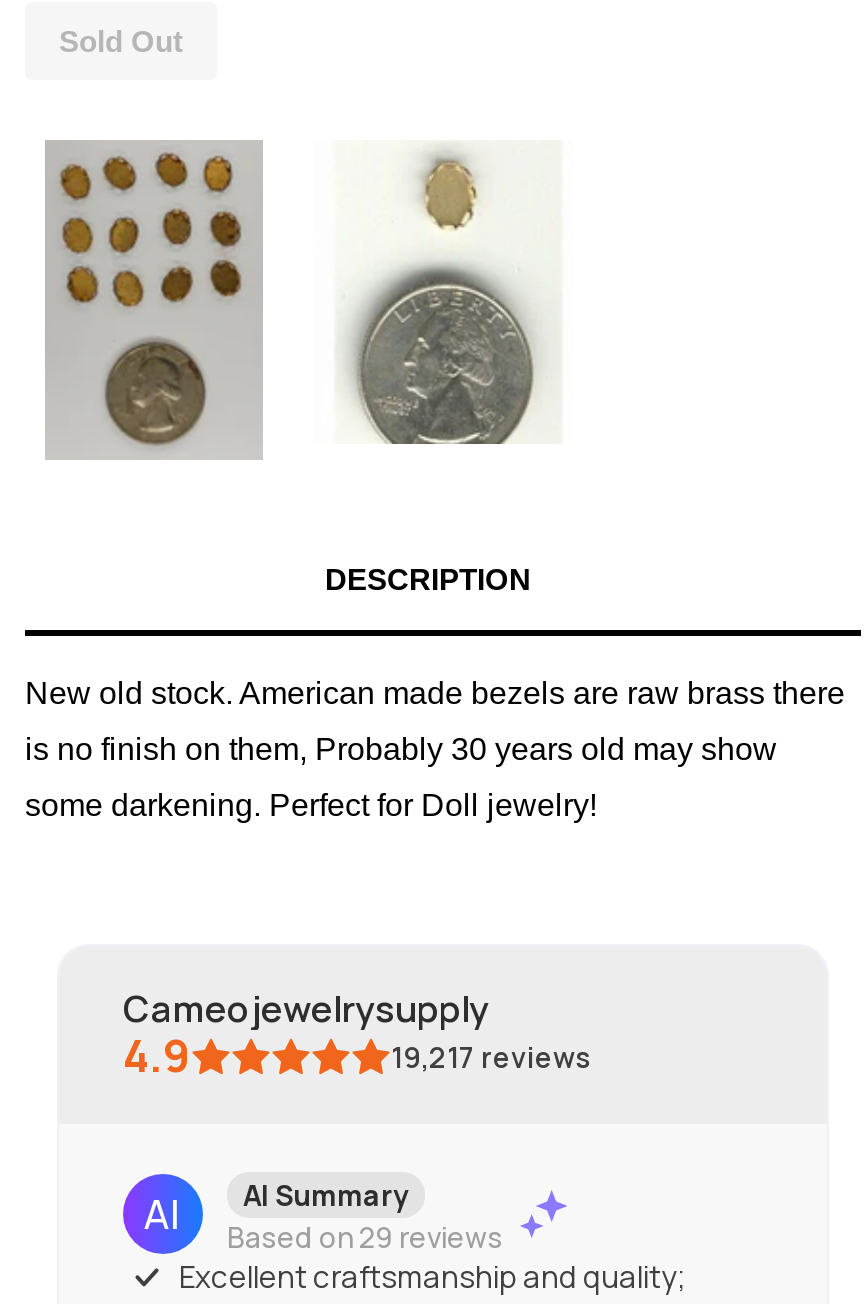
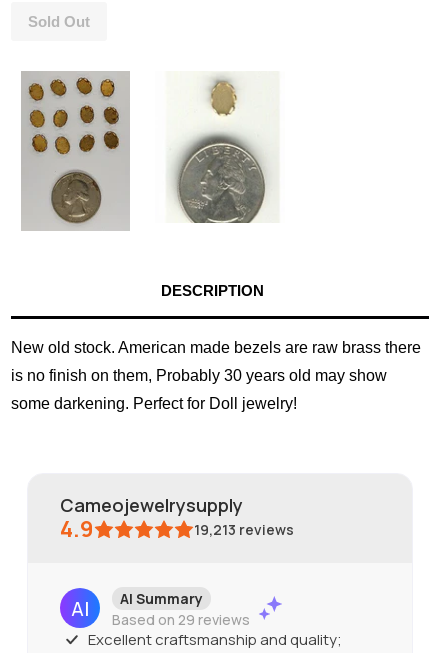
[391,1038,591,1076] 19,217 reviews -> [194,520,294,539] 19,213 reviews

